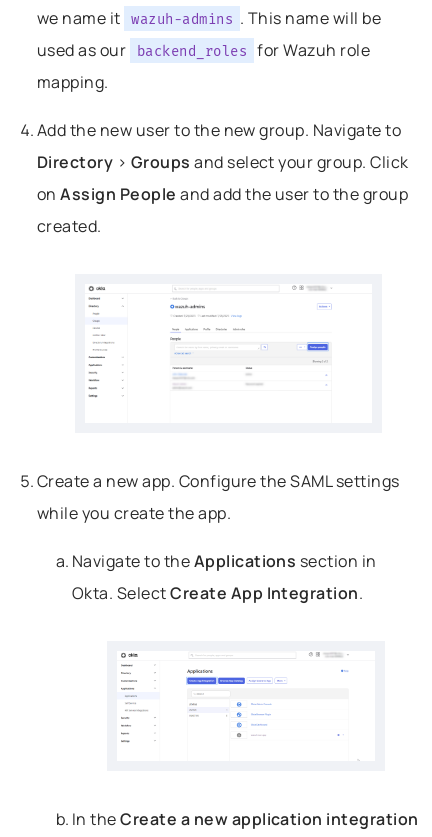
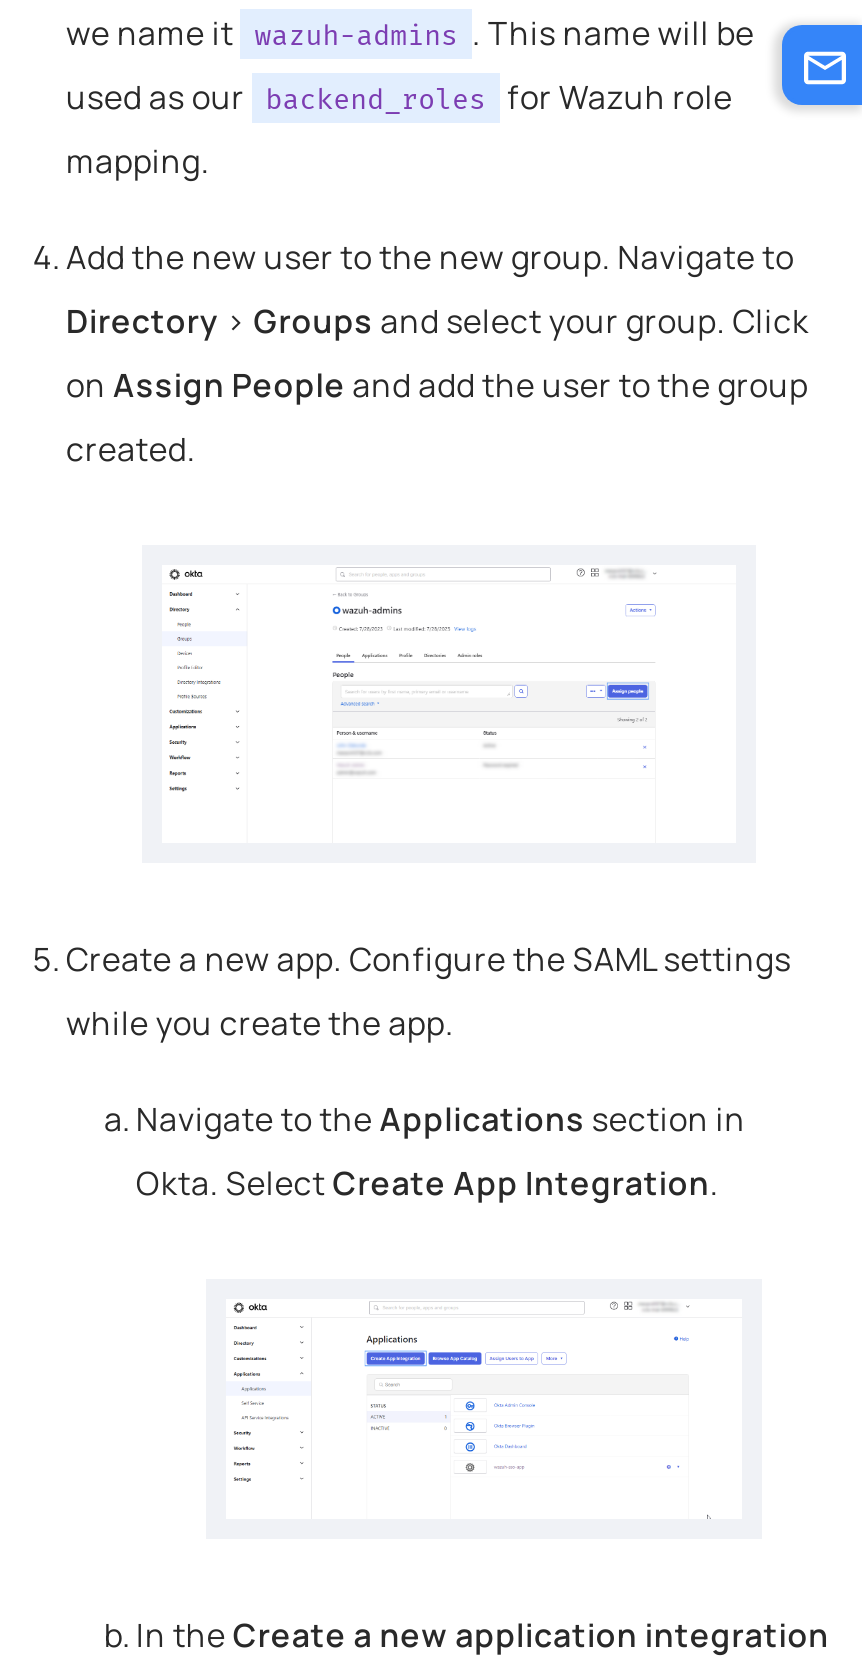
none -> [772,21,856,113] [image]

